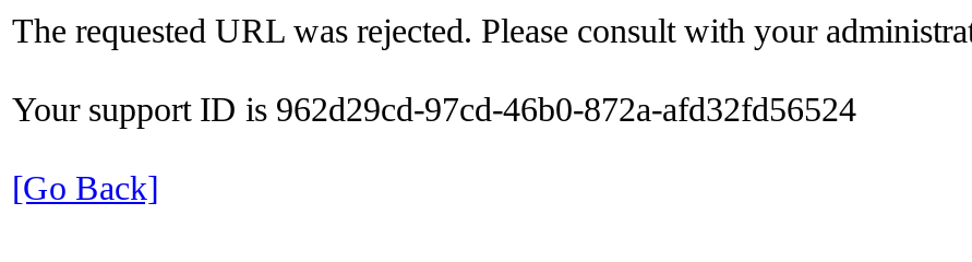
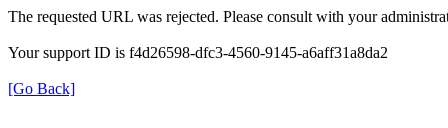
[12,91,856,128] Your support ID is 962d29cd-97cd-46b0-872a-afd32fd56524 -> [8,44,388,61] Your support ID is f4d26598-dfc3-4560-9145-a6aff31a8da2

